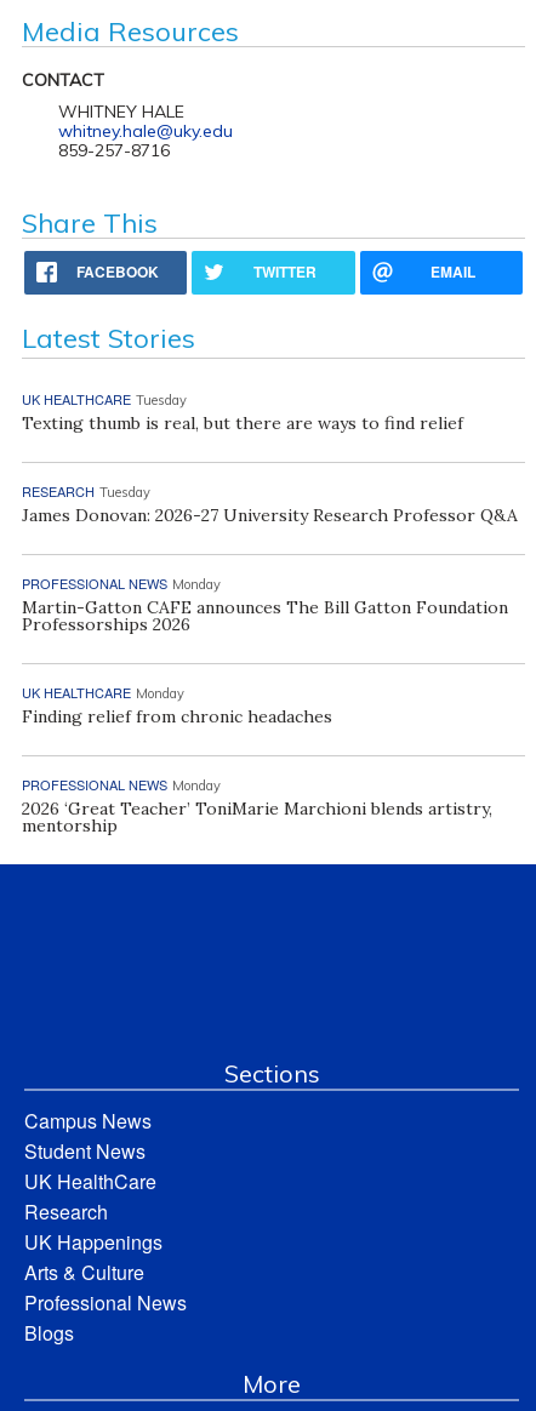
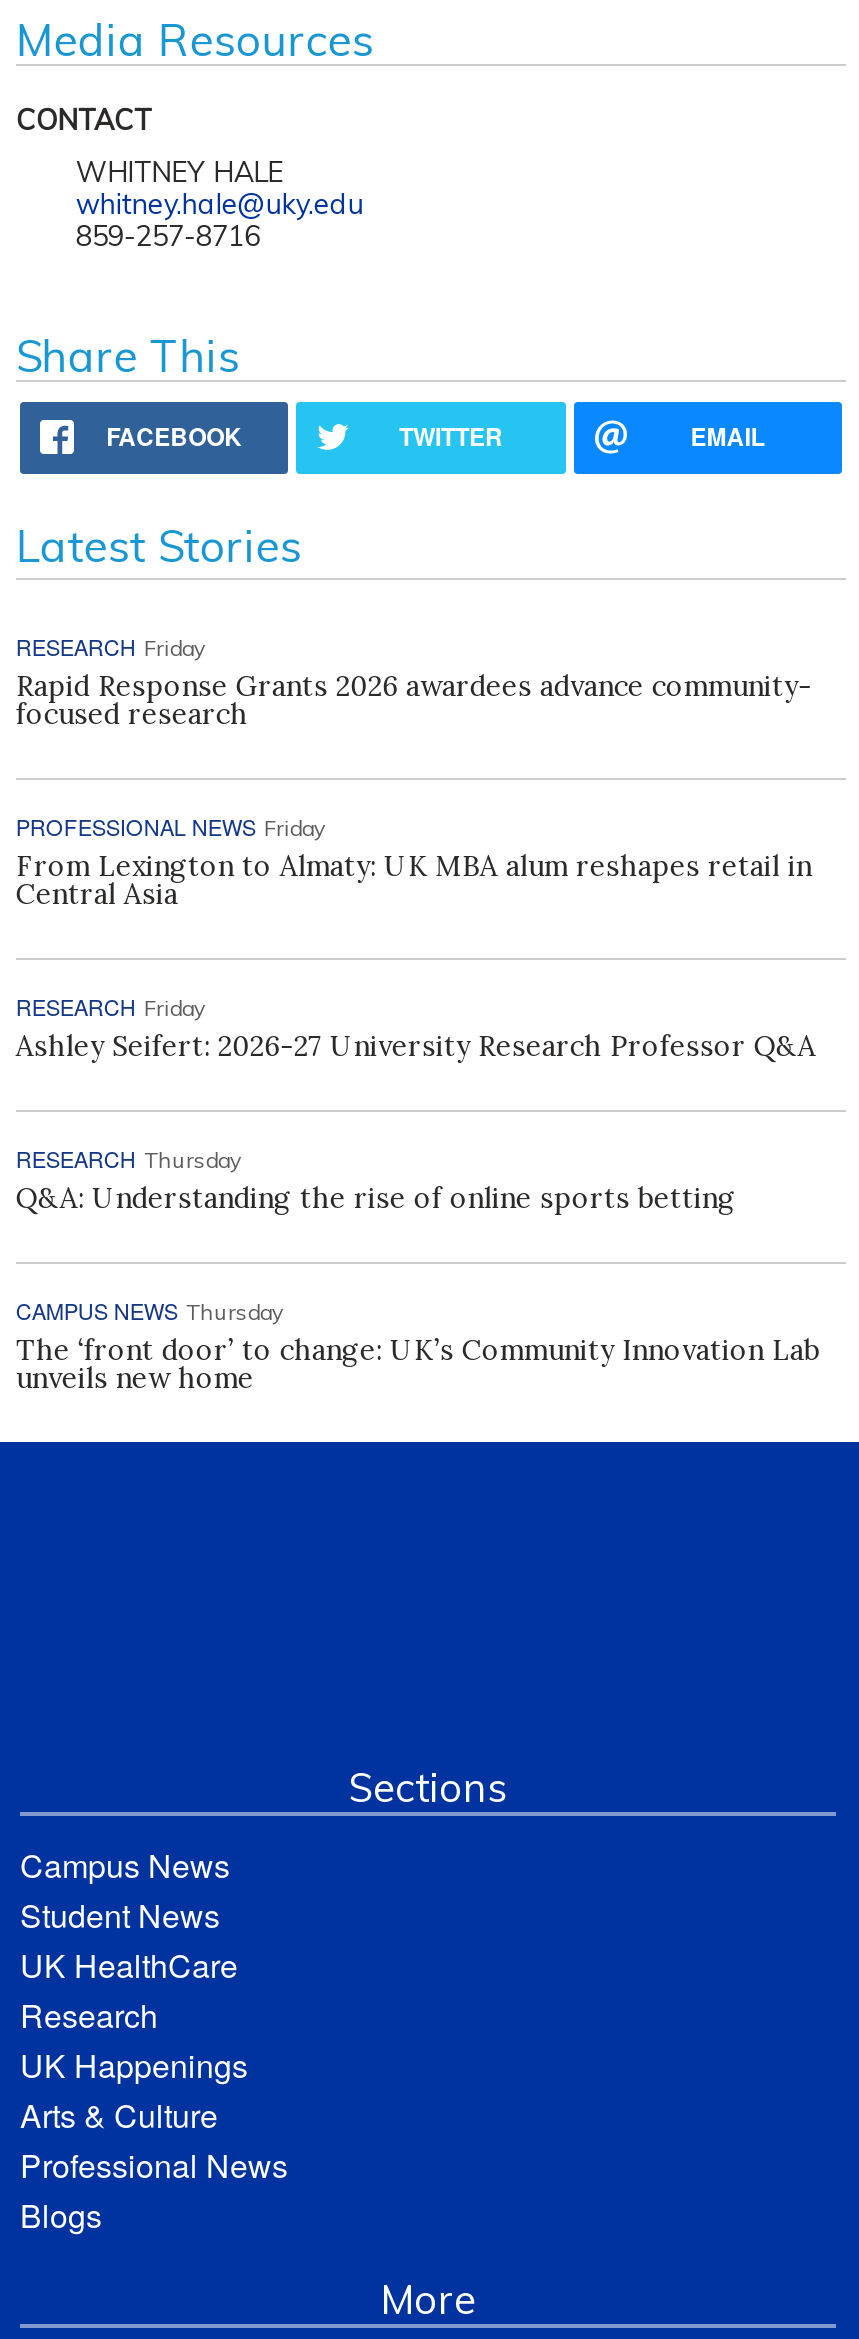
[22,389,463,434] UK HEALTHCARE Tuesday | Texting thumb is real, but there are ways to find relief -> [16,629,812,731] RESEARCH Friday | Rapid Response Grants 2026 awardees advance community- | focused research
[22,481,518,526] RESEARCH Tuesday | James Donovan: 2026-27 University Research Professor Q&A -> [16,809,812,911] PROFESSIONAL NEWS Friday | From Lexington to Almaty: UK MBA alum reshapes retail in | Central Asia
[22,573,508,635] PROFESSIONAL NEWS Monday | Martin-Gatton CAFE announces The Bill Gatton Foundation | Professorships 2026 -> [16,989,816,1063] RESEARCH Friday | Ashley Seifert: 2026-27 University Research Professor Q&A
[22,682,332,727] UK HEALTHCARE Monday | Finding relief from chronic headaches -> [16,1141,736,1215] RESEARCH Thursday | Q&A: Understanding the rise of online sports betting
[22,774,492,836] PROFESSIONAL NEWS Monday | 2026 ‘Great Teacher’ ToniMarie Marchioni blends artistry, | mentorship -> [16,1293,820,1395] CAMPUS NEWS Thursday | The ‘front door’ to change: UK’s Community Innovation Lab | unveils new home

